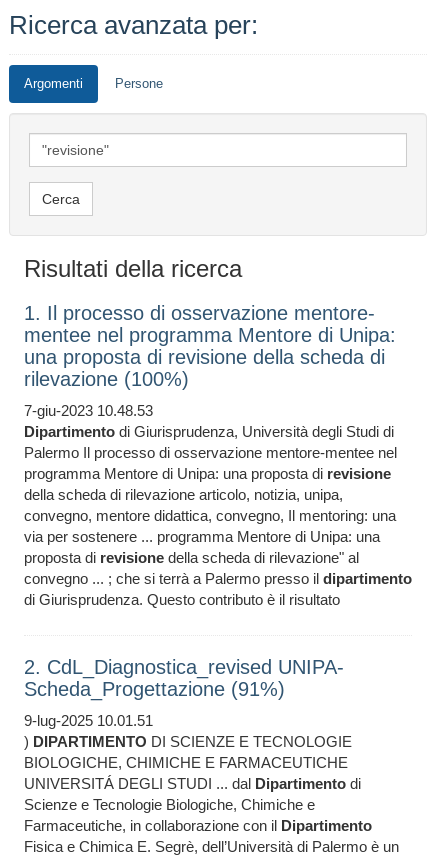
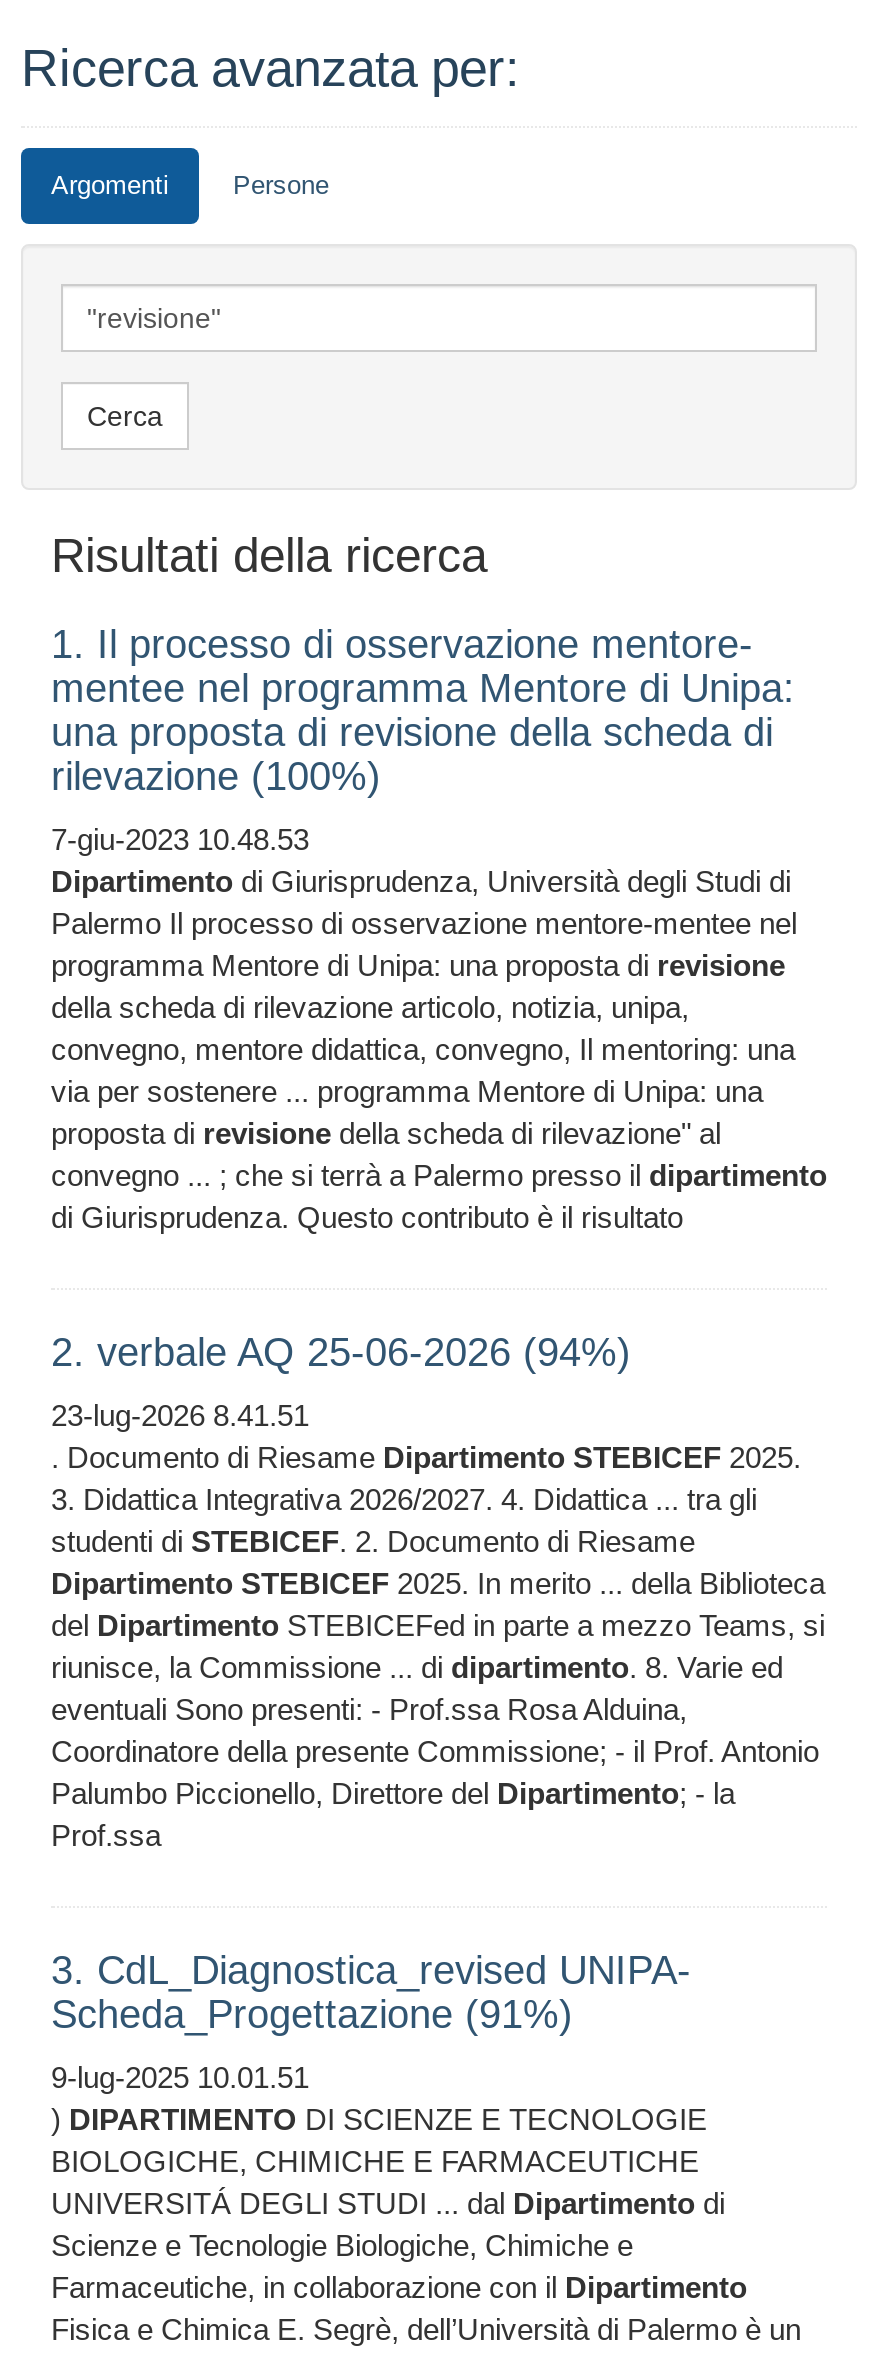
[24,656,344,678] 2. CdL_Diagnostica_revised UNIPA- -> [51,1331,825,1993] 2. verbale AQ 25-06-2026 (94%) | 23-lug-2026 8.41.51 | . Documento di Riesame Dipartimento STEBICEF 2025. | 3. Didattica Integrativa 2026/2027. 4. Didattica ... tra gli | studenti di STEBICEF. 2. Documento di Riesame | Dipartimento STEBICEF 2025. In merito ... della Biblioteca | del Dipartimento STEBICEFed in parte a mezzo Teams, si | riunisce, la Commissione ... di dipartimento. 8. Varie ed | eventuali Sono presenti: - Prof.ssa Rosa Alduina, | Coordinatore della presente Commissione; - il Prof. Antonio | Palumbo Piccionello, Direttore del Dipartimento; - la | Prof.ssa | 3. CdL_Diagnostica_revised UNIPA-

